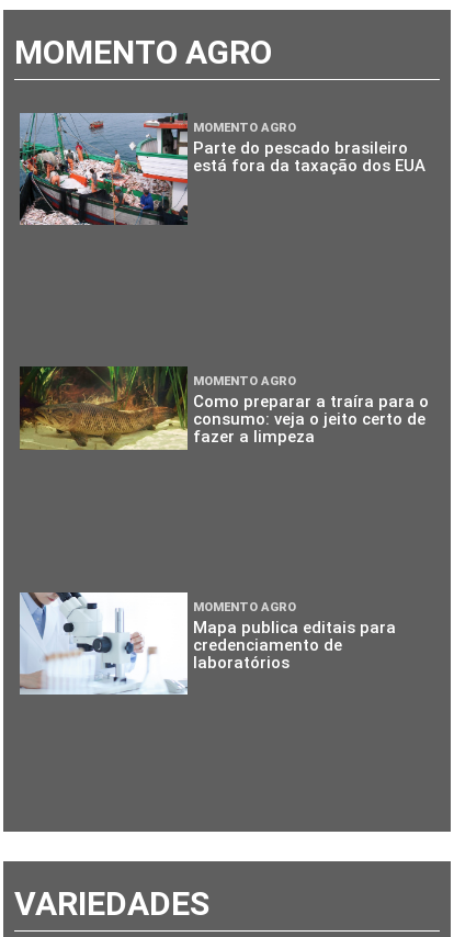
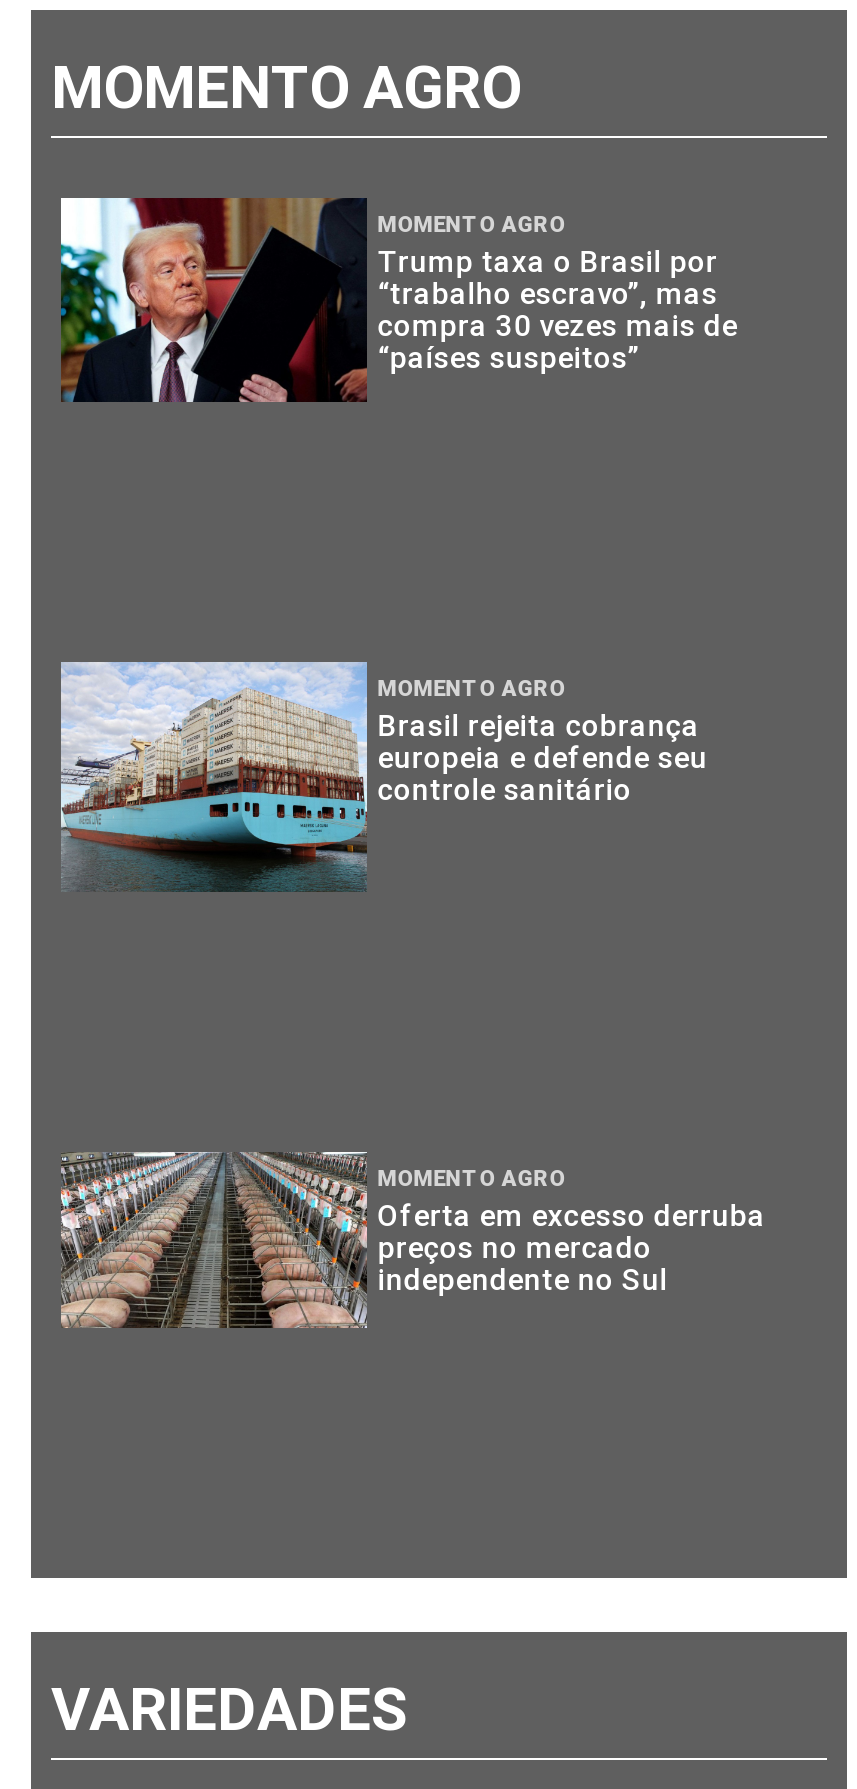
[19,112,426,226] [image] | Parte do pescado brasileiro | está fora da taxação dos EUA -> [61,196,737,404] [image] | Trump taxa o Brasil por | “trabalho escravo”, mas | compra 30 vezes mais de | “países suspeitos”
[19,366,429,451] [image] | Como preparar a traíra para o | consumo: veja o jeito certo de | fazer a limpeza -> [59,660,707,892] [image] | Brasil rejeita cobrança | europeia e defende seu | controle sanitário
[19,591,396,696] [image] | Mapa publica editais para | credenciamento de | laboratórios -> [61,1150,765,1330] [image] | Oferta em excesso derruba | preços no mercado | independente no Sul

